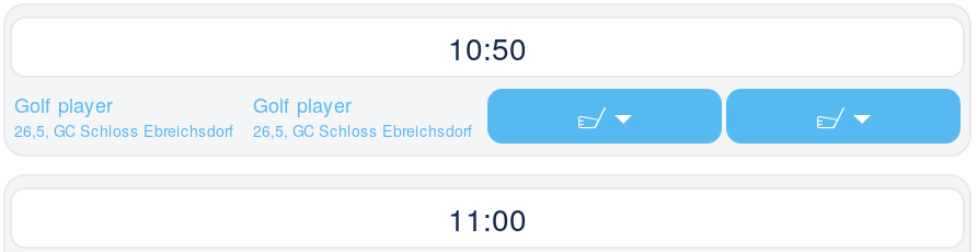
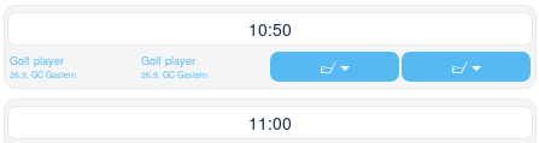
[14,120,233,142] 26,5, GC Schloss Ebreichsdorf -> [10,69,76,81] 26,9, GC Gastein
[253,120,472,142] 26,5, GC Schloss Ebreichsdorf -> [141,69,207,81] 26,9, GC Gastein

